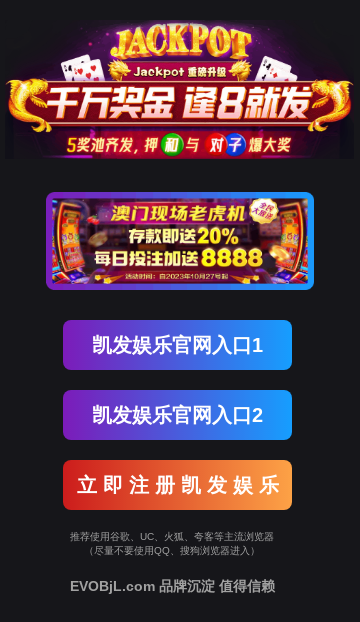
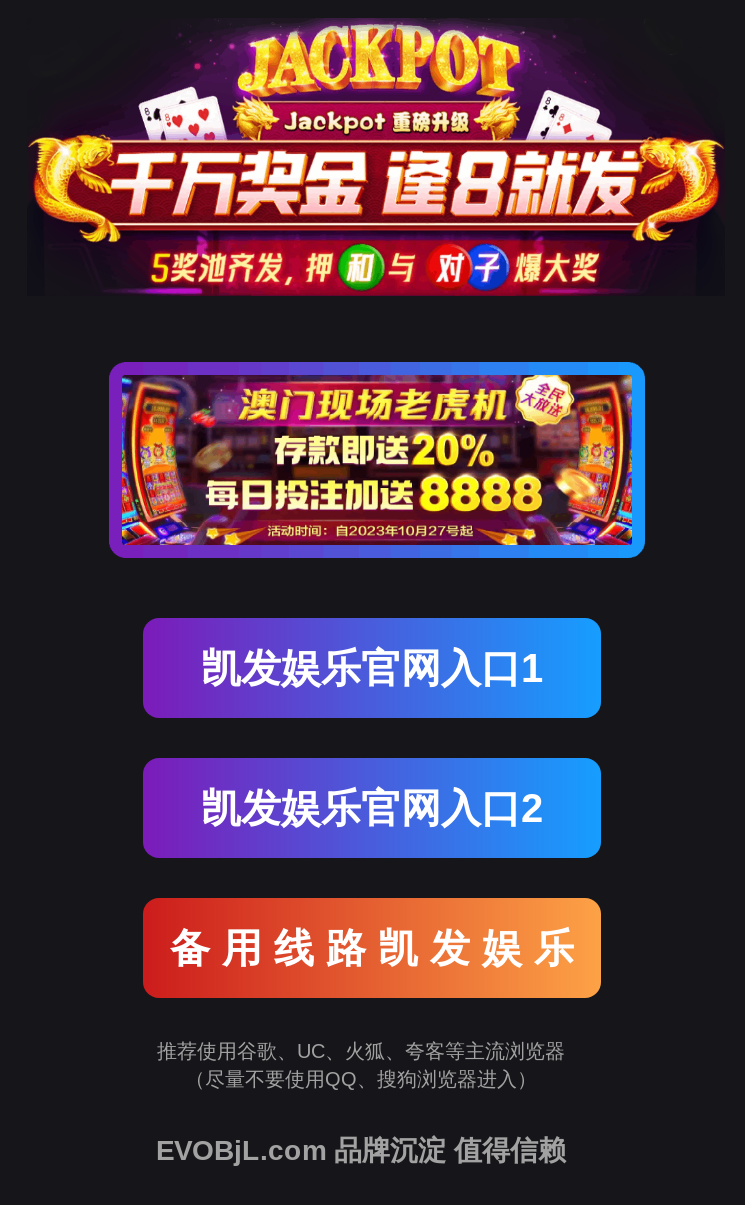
[76,474,278,496] 立 即 注 册 凯 发 娱 乐 -> [170,926,574,970] 备 用 线 路 凯 发 娱 乐

